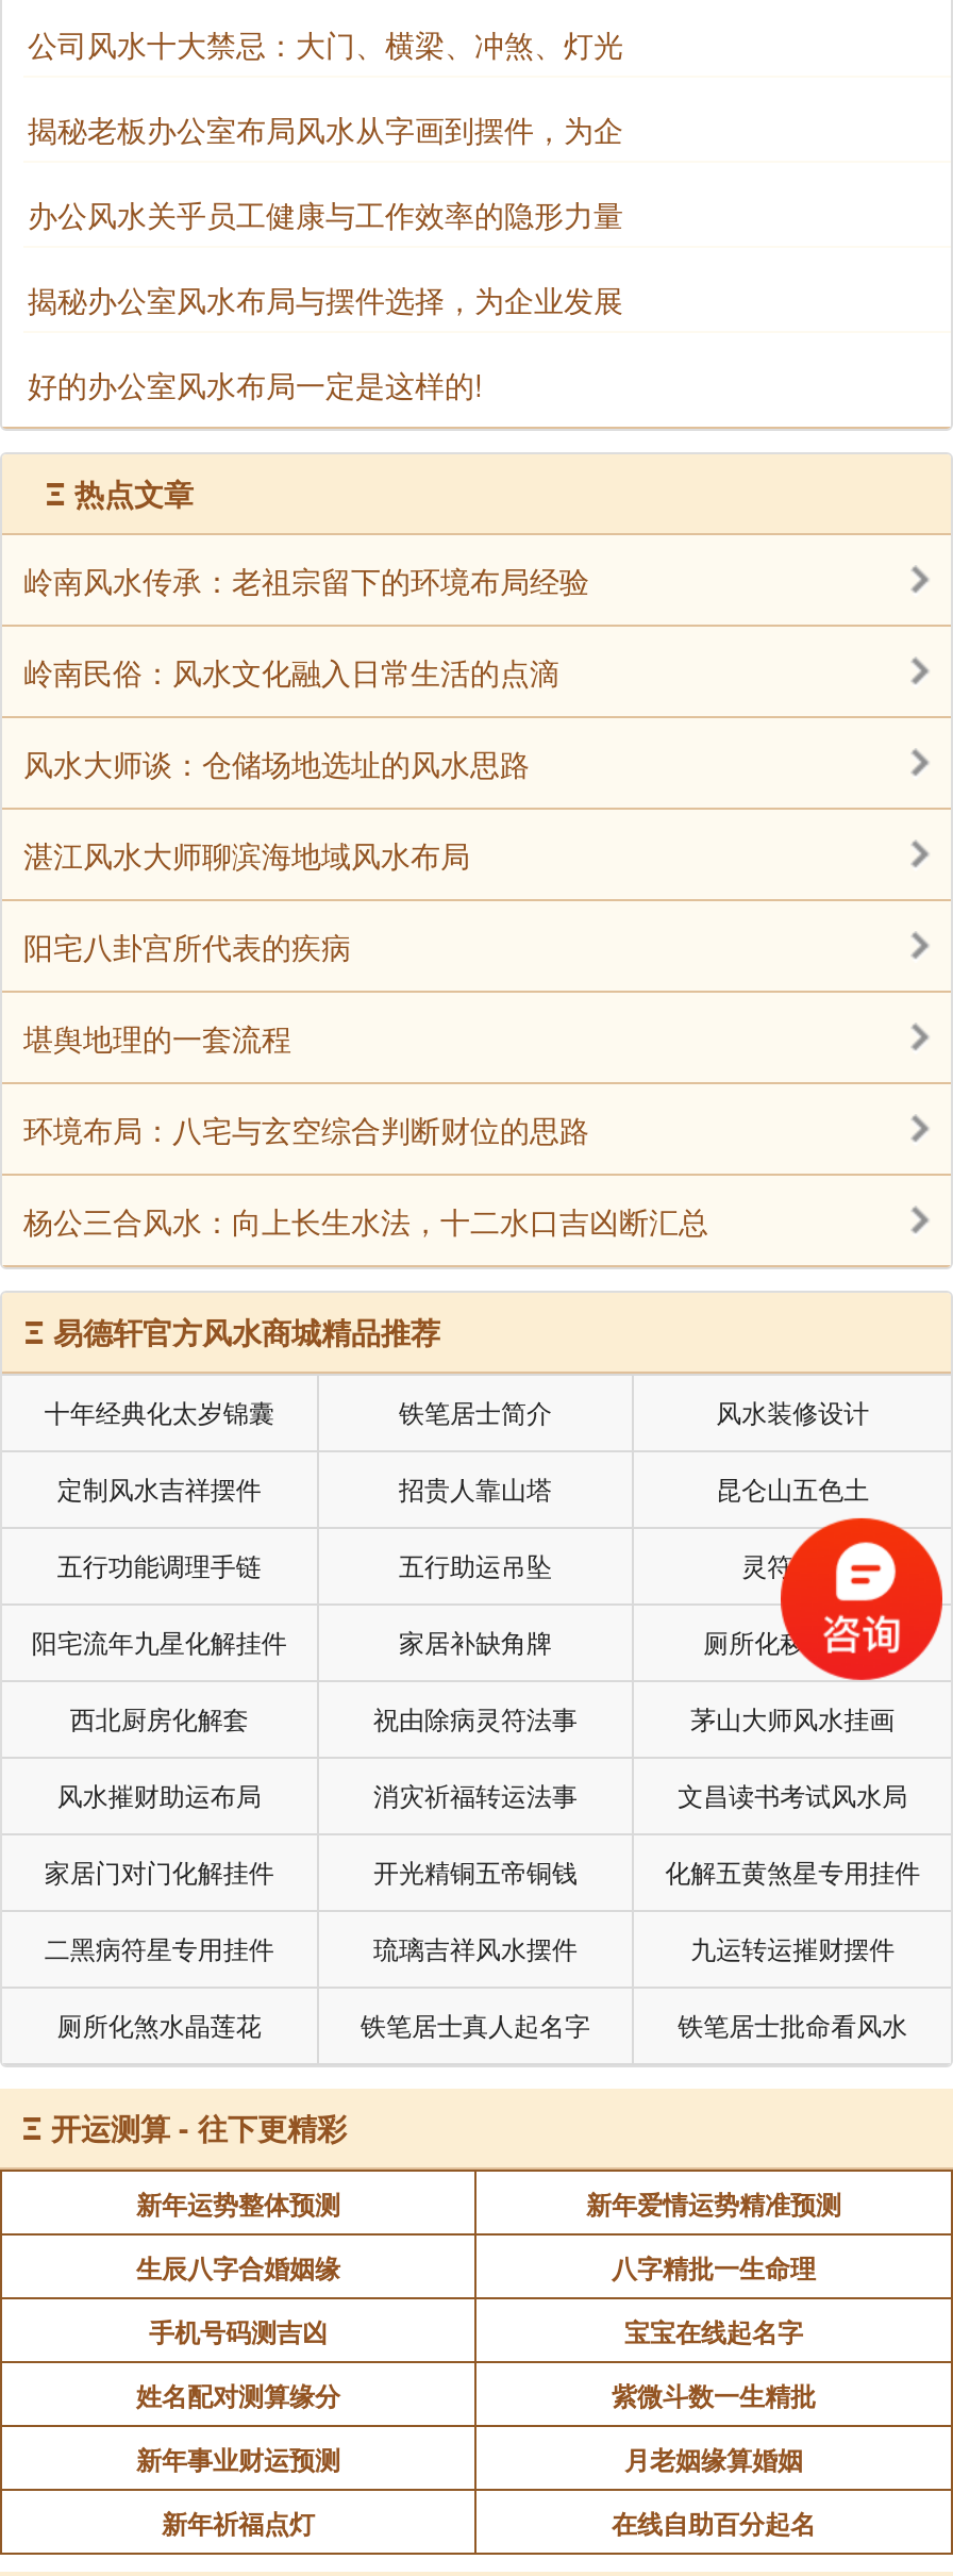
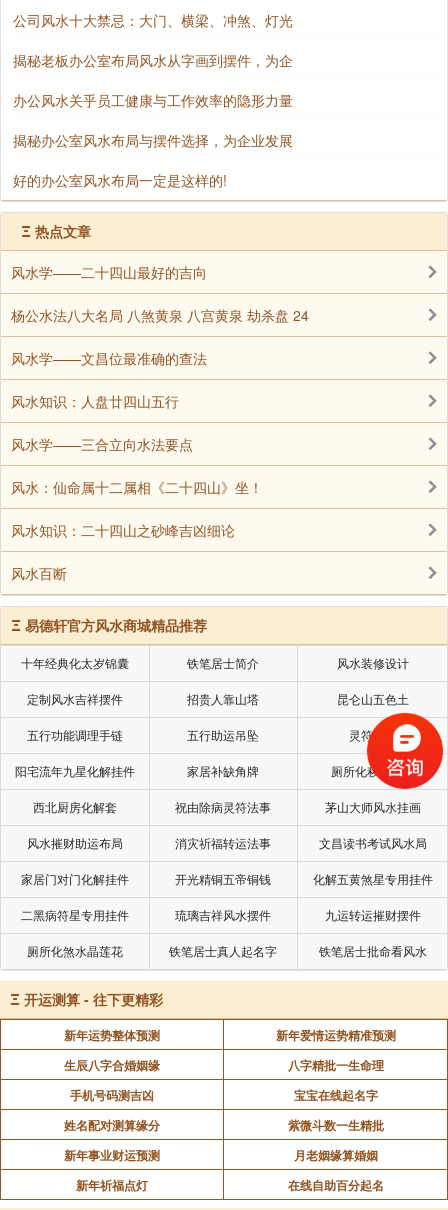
[23,559,589,601] 岭南风水传承：老祖宗留下的环境布局经验 -> [11,262,207,282] 风水学——二十四山最好的吉向
[23,650,559,693] 岭南民俗：风水文化融入日常生活的点滴 -> [11,305,309,325] 杨公水法八大名局 八煞黄泉 八宫黄泉 劫杀盘 24
[23,742,530,784] 风水大师谈：仓储场地选址的风水思路 -> [11,348,207,368] 风水学——文昌位最准确的查法
[23,833,470,876] 湛江风水大师聊滨海地域风水布局 -> [11,391,179,411] 风水知识：人盘廿四山五行
[23,925,351,967] 阳宅八卦宫所代表的疾病 -> [11,434,193,454] 风水学——三合立向水法要点
[23,1016,291,1059] 堪舆地理的一套流程 -> [11,477,263,497] 风水：仙命属十二属相《二十四山》坐！
[23,1108,589,1150] 环境布局：八宅与玄空综合判断财位的思路 -> [11,520,235,540] 风水知识：二十四山之砂峰吉凶细论
[23,1199,708,1242] 杨公三合风水：向上长生水法，十二水口吉凶断汇总 -> [11,563,67,583] 风水百断

